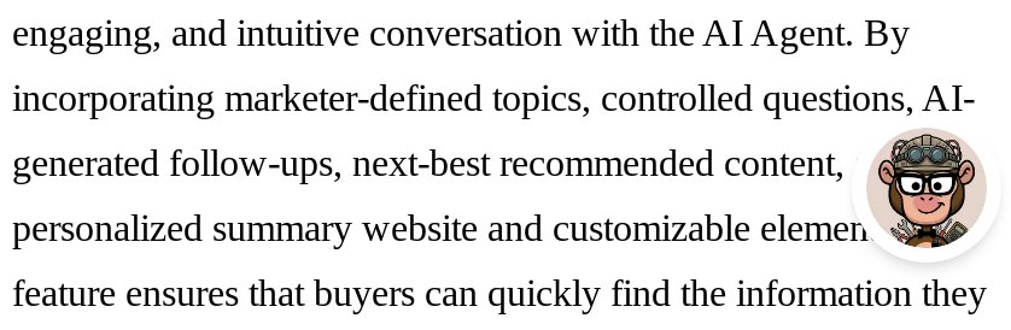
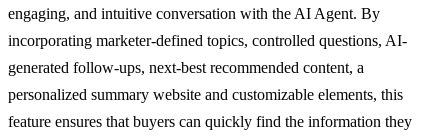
[866,128,987,224] [image] -> none

